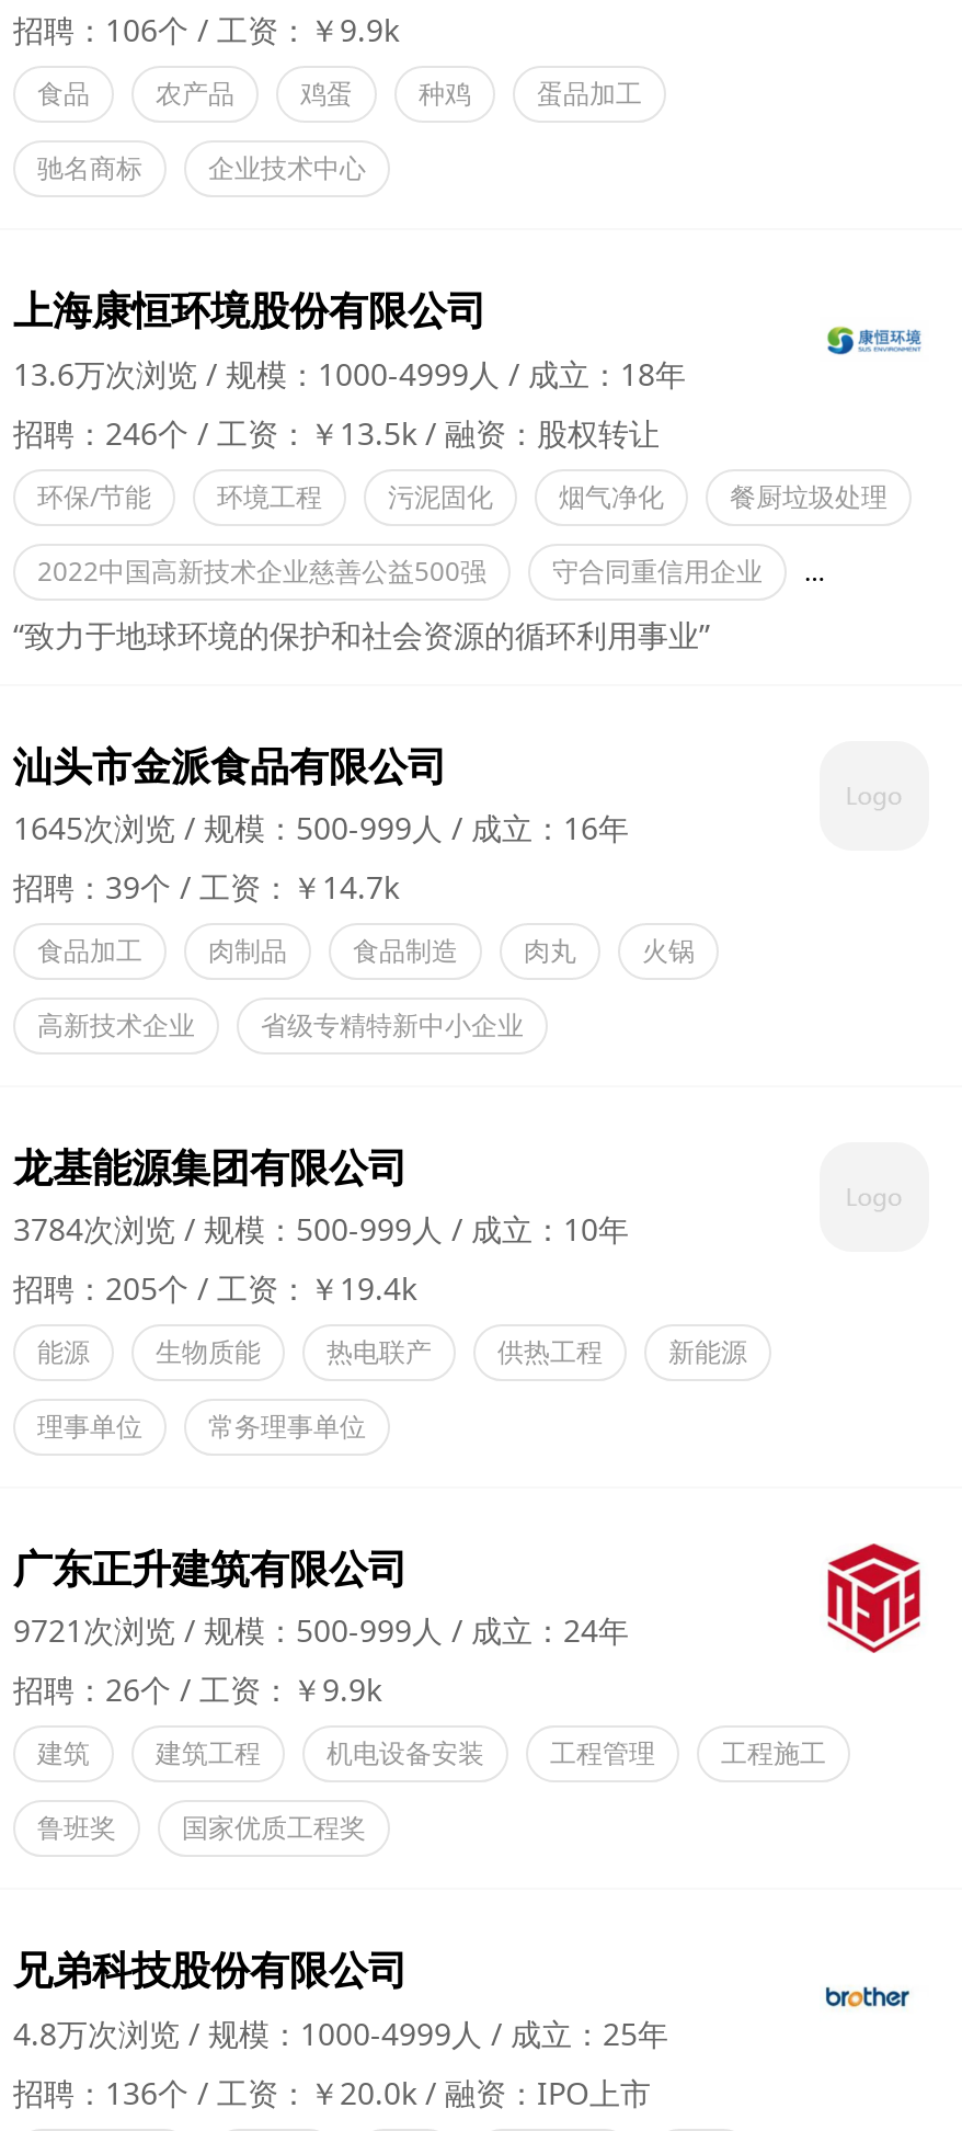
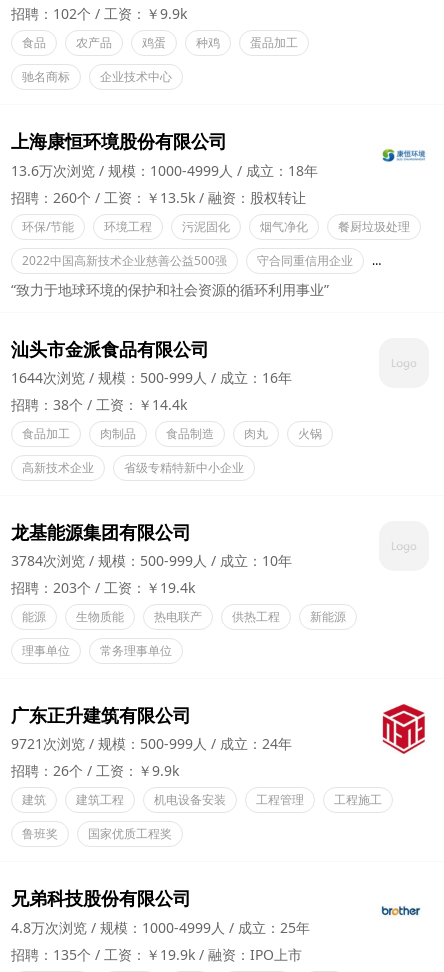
[13,9,399,51] 招聘：106个 工资：￥9.9k -> [11,4,187,23] 招聘：102个 工资：￥9.9k
[13,411,660,453] 招聘：246个 工资：￥13.5k 融资：股权转让 -> [11,187,306,206] 招聘：260个 工资：￥13.5k 融资：股权转让
[13,806,629,848] 1645次浏览 规模：500-999人 成立：16年 -> [11,368,292,387] 1644次浏览 规模：500-999人 成立：16年
[13,866,171,907] 招聘：39个 -> [11,395,83,414] 招聘：38个
[199,866,399,907] 工资：￥14.7k -> [96,395,187,414] 工资：￥14.4k
[13,1267,416,1309] 招聘：205个 工资：￥19.4k -> [11,578,195,597] 招聘：203个 工资：￥19.4k
[13,2071,188,2112] 招聘：136个 -> [11,944,91,963] 招聘：135个
[217,2071,416,2112] 工资：￥20.0k -> [104,944,195,963] 工资：￥19.9k

